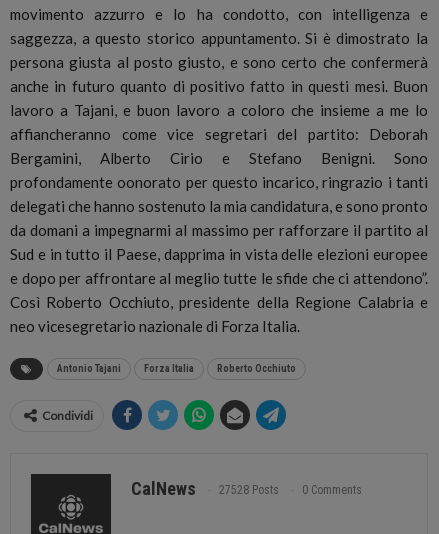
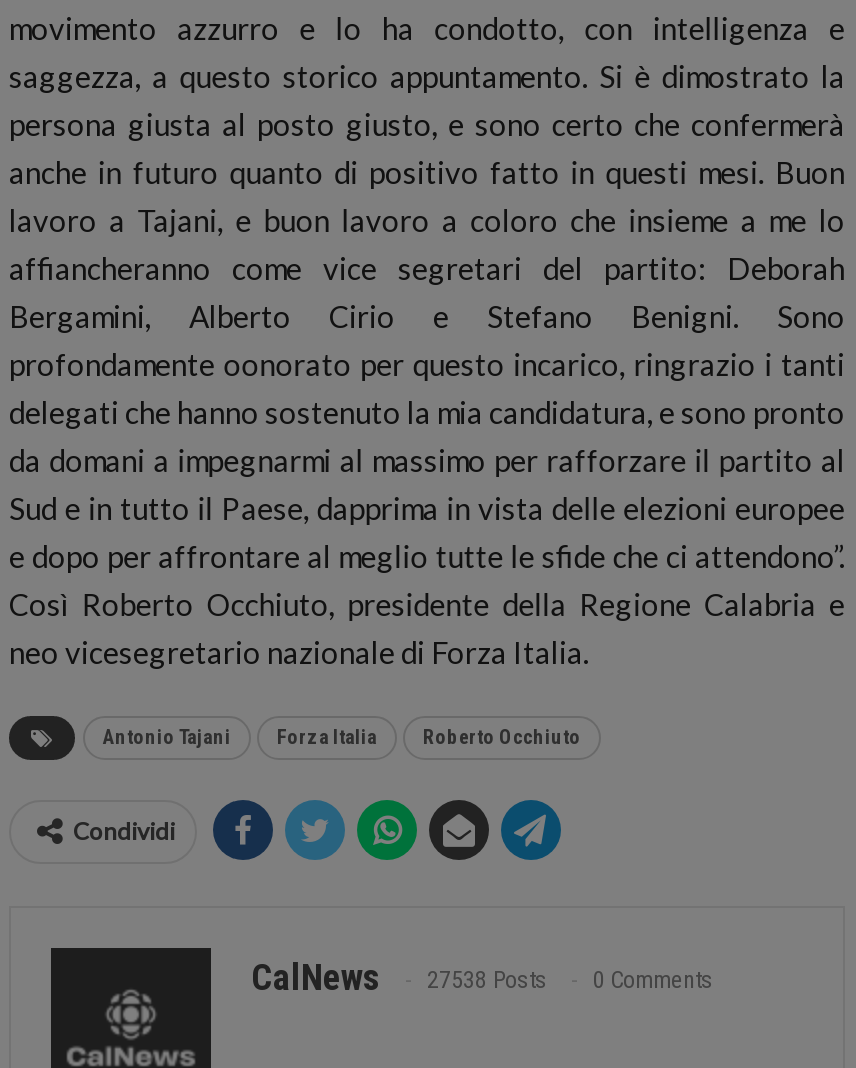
[131,478,362,499] CalNews 27528 Posts 0 Comments -> [251,955,713,997] CalNews 27538 Posts 0 Comments

